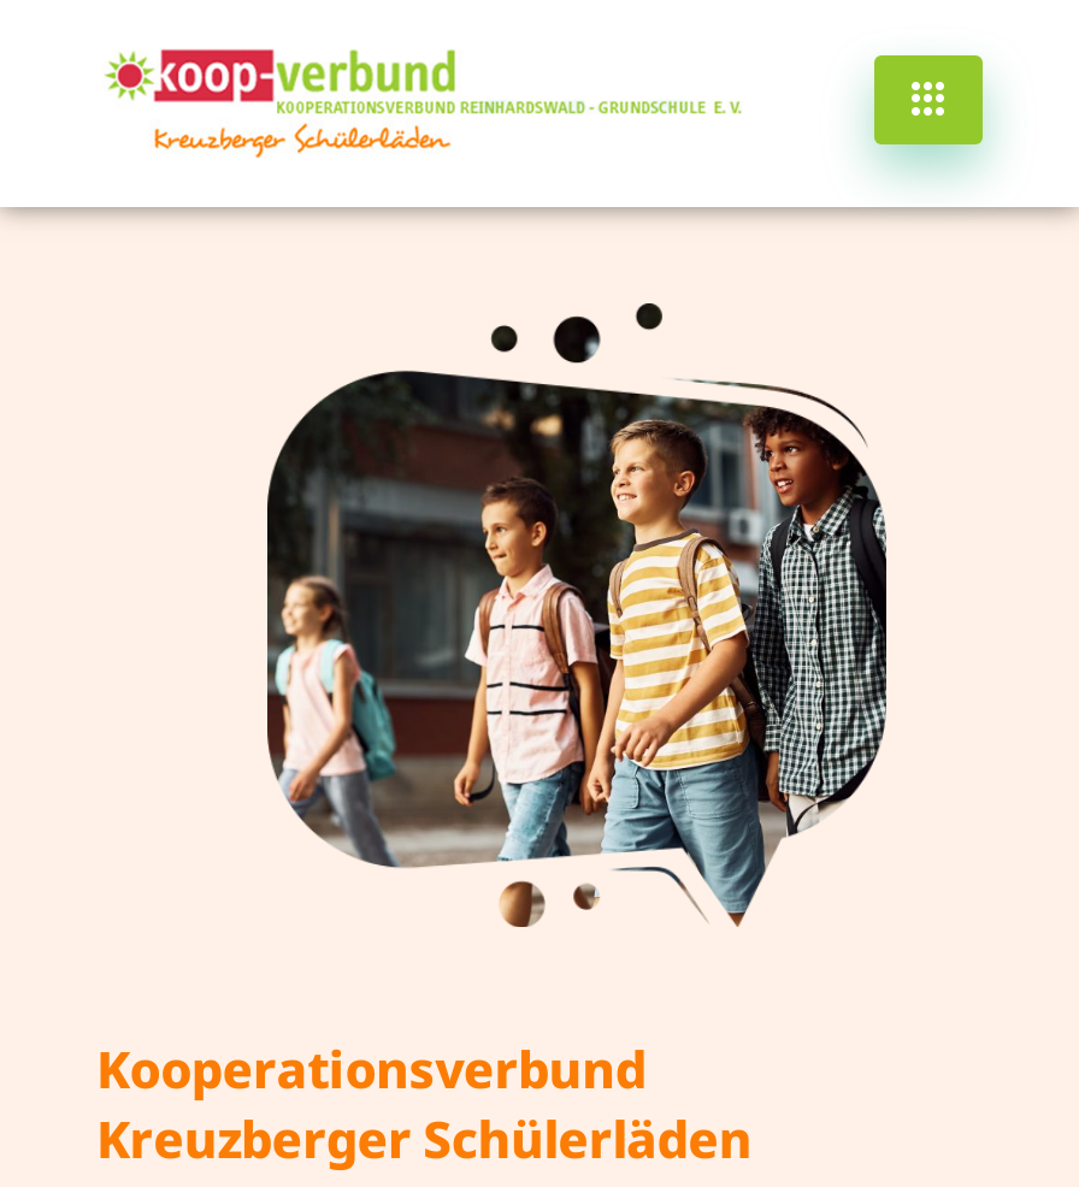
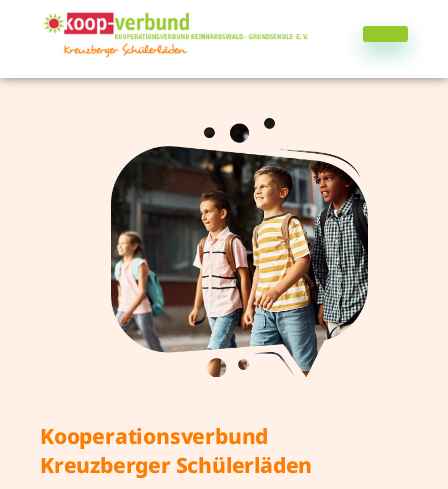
[872,53,985,166] [image] -> [363,15,408,60] [image]

